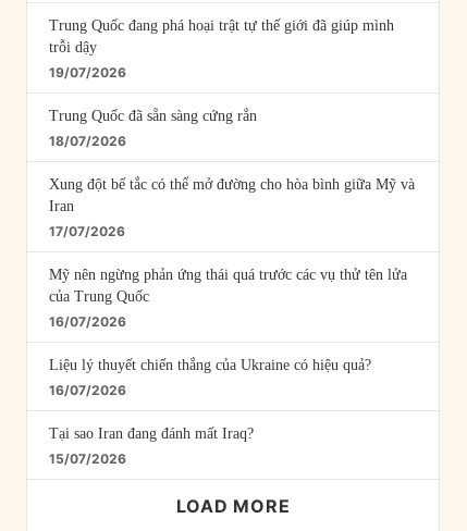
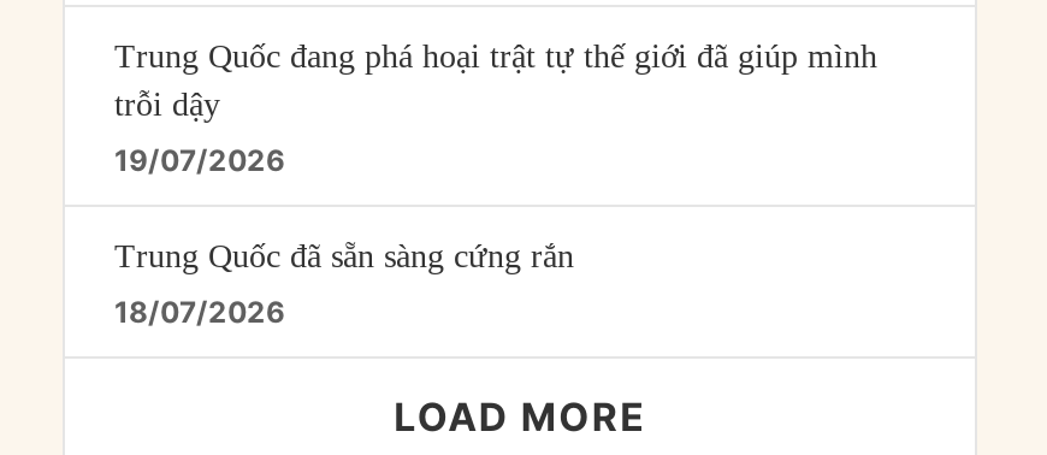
[50,176,415,467] Xung đột bế tắc có thể mở đường cho hòa bình giữa Mỹ và | Iran | 17/07/2026 | Mỹ nên ngừng phản ứng thái quá trước các vụ thử tên lửa | của Trung Quốc | 16/07/2026 | Liệu lý thuyết chiến thắng của Ukraine có hiệu quả? | 16/07/2026 | Tại sao Iran đang đánh mất Iraq? | 15/07/2026 -> none

